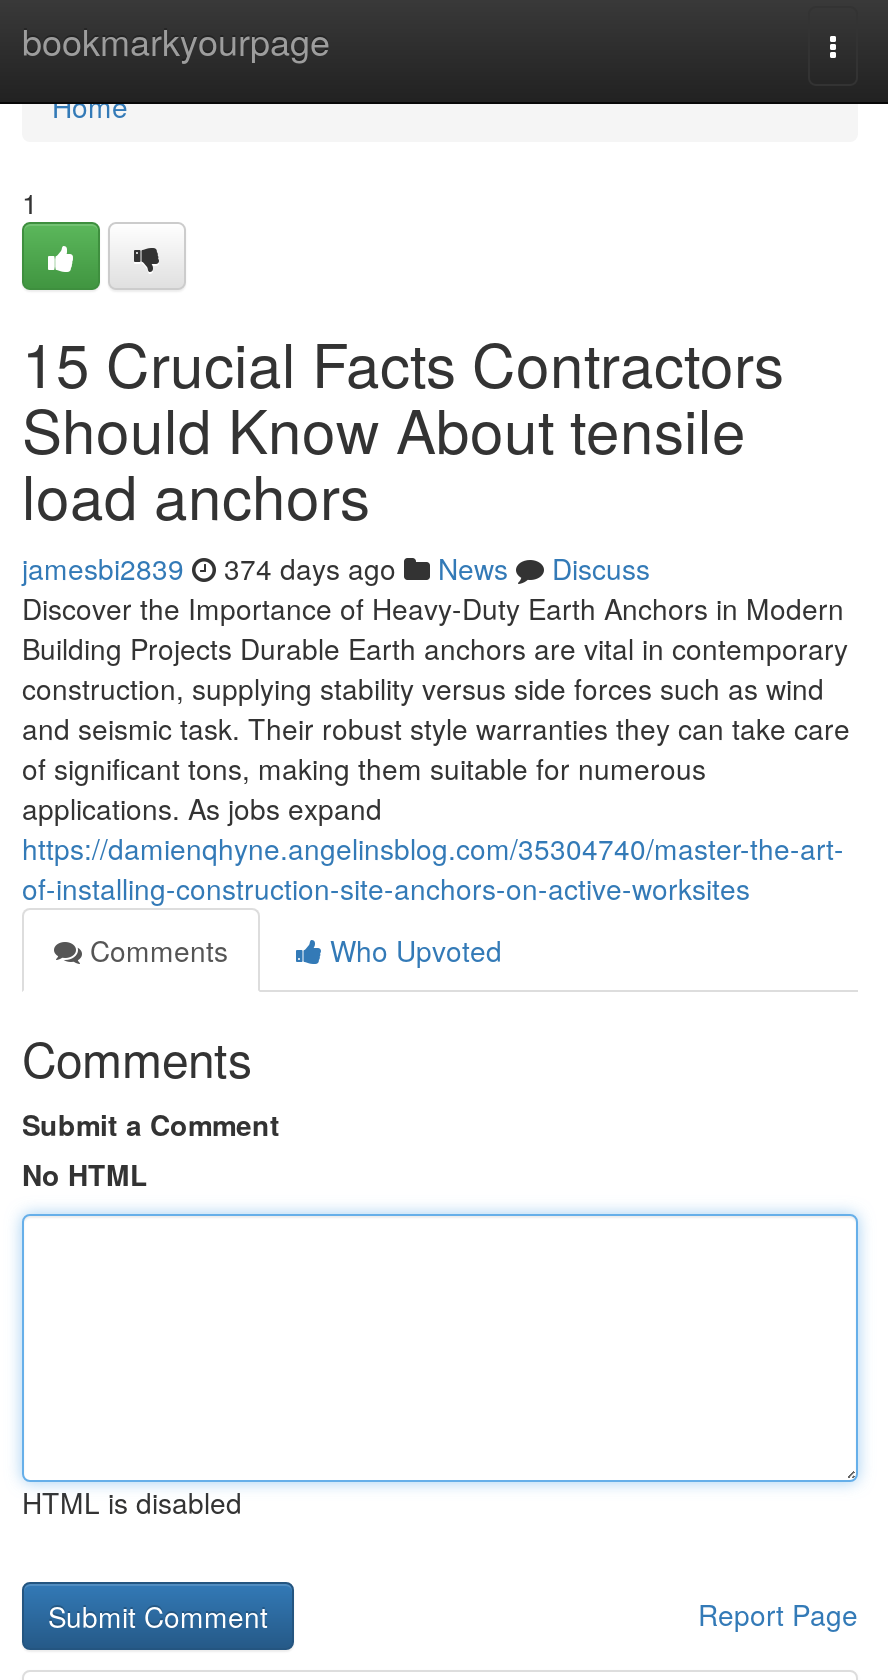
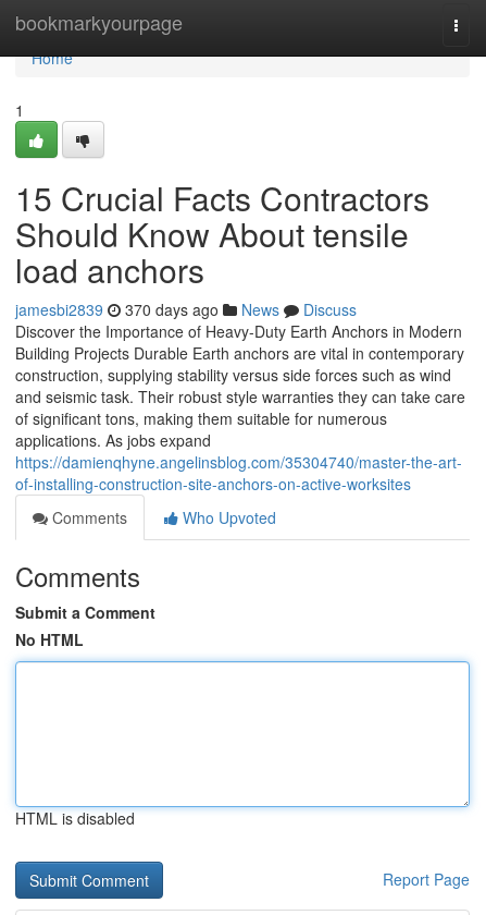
[22,548,650,588] jamesbi2839 374 days ago News Discuss -> [15,298,357,320] jamesbi2839 370 days ago News Discuss

